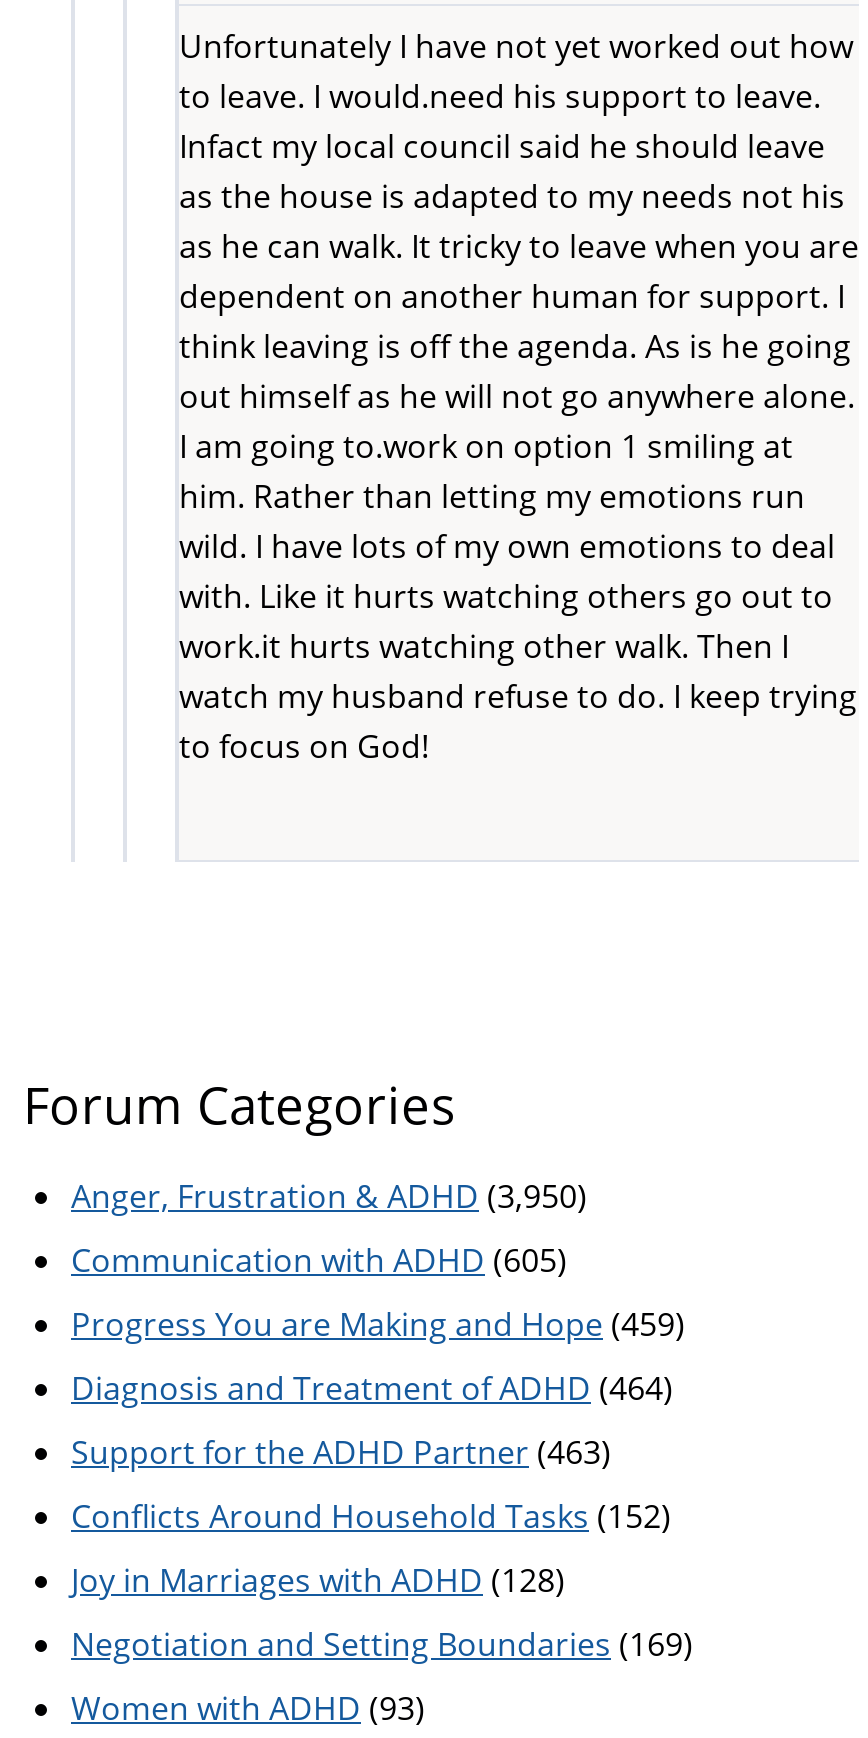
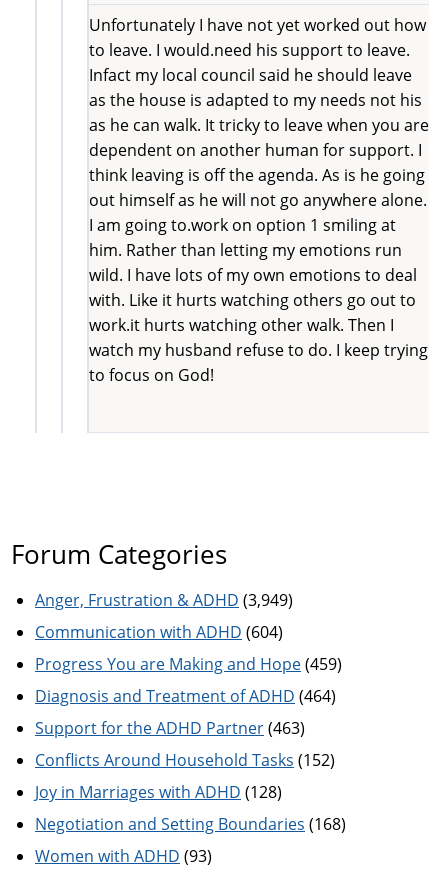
[71,1173,587,1217] Anger, Frustration & ADHD (3,950) -> [35,589,293,611] Anger, Frustration & ADHD (3,949)
[71,1237,567,1281] Communication with ADHD (605) -> [35,621,283,643] Communication with ADHD (604)
[71,1621,693,1665] Negotiation and Setting Boundaries (169) -> [35,813,346,835] Negotiation and Setting Boundaries (168)

